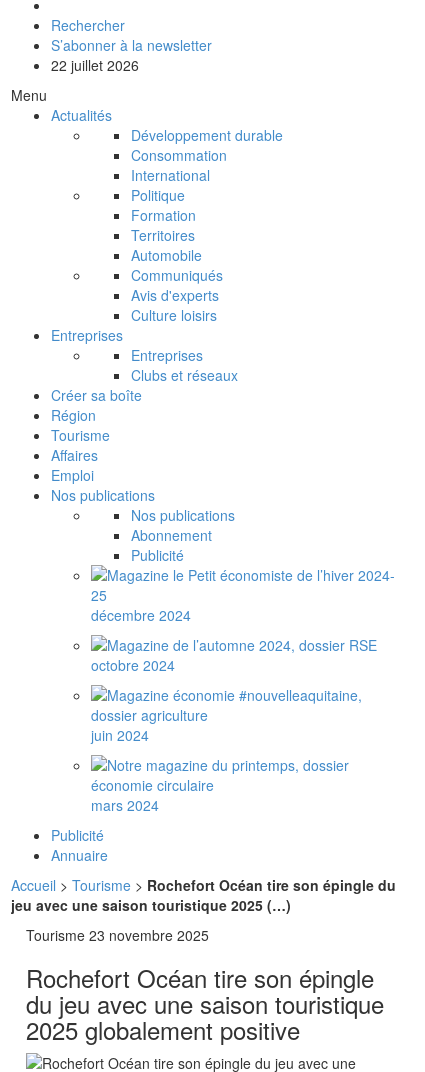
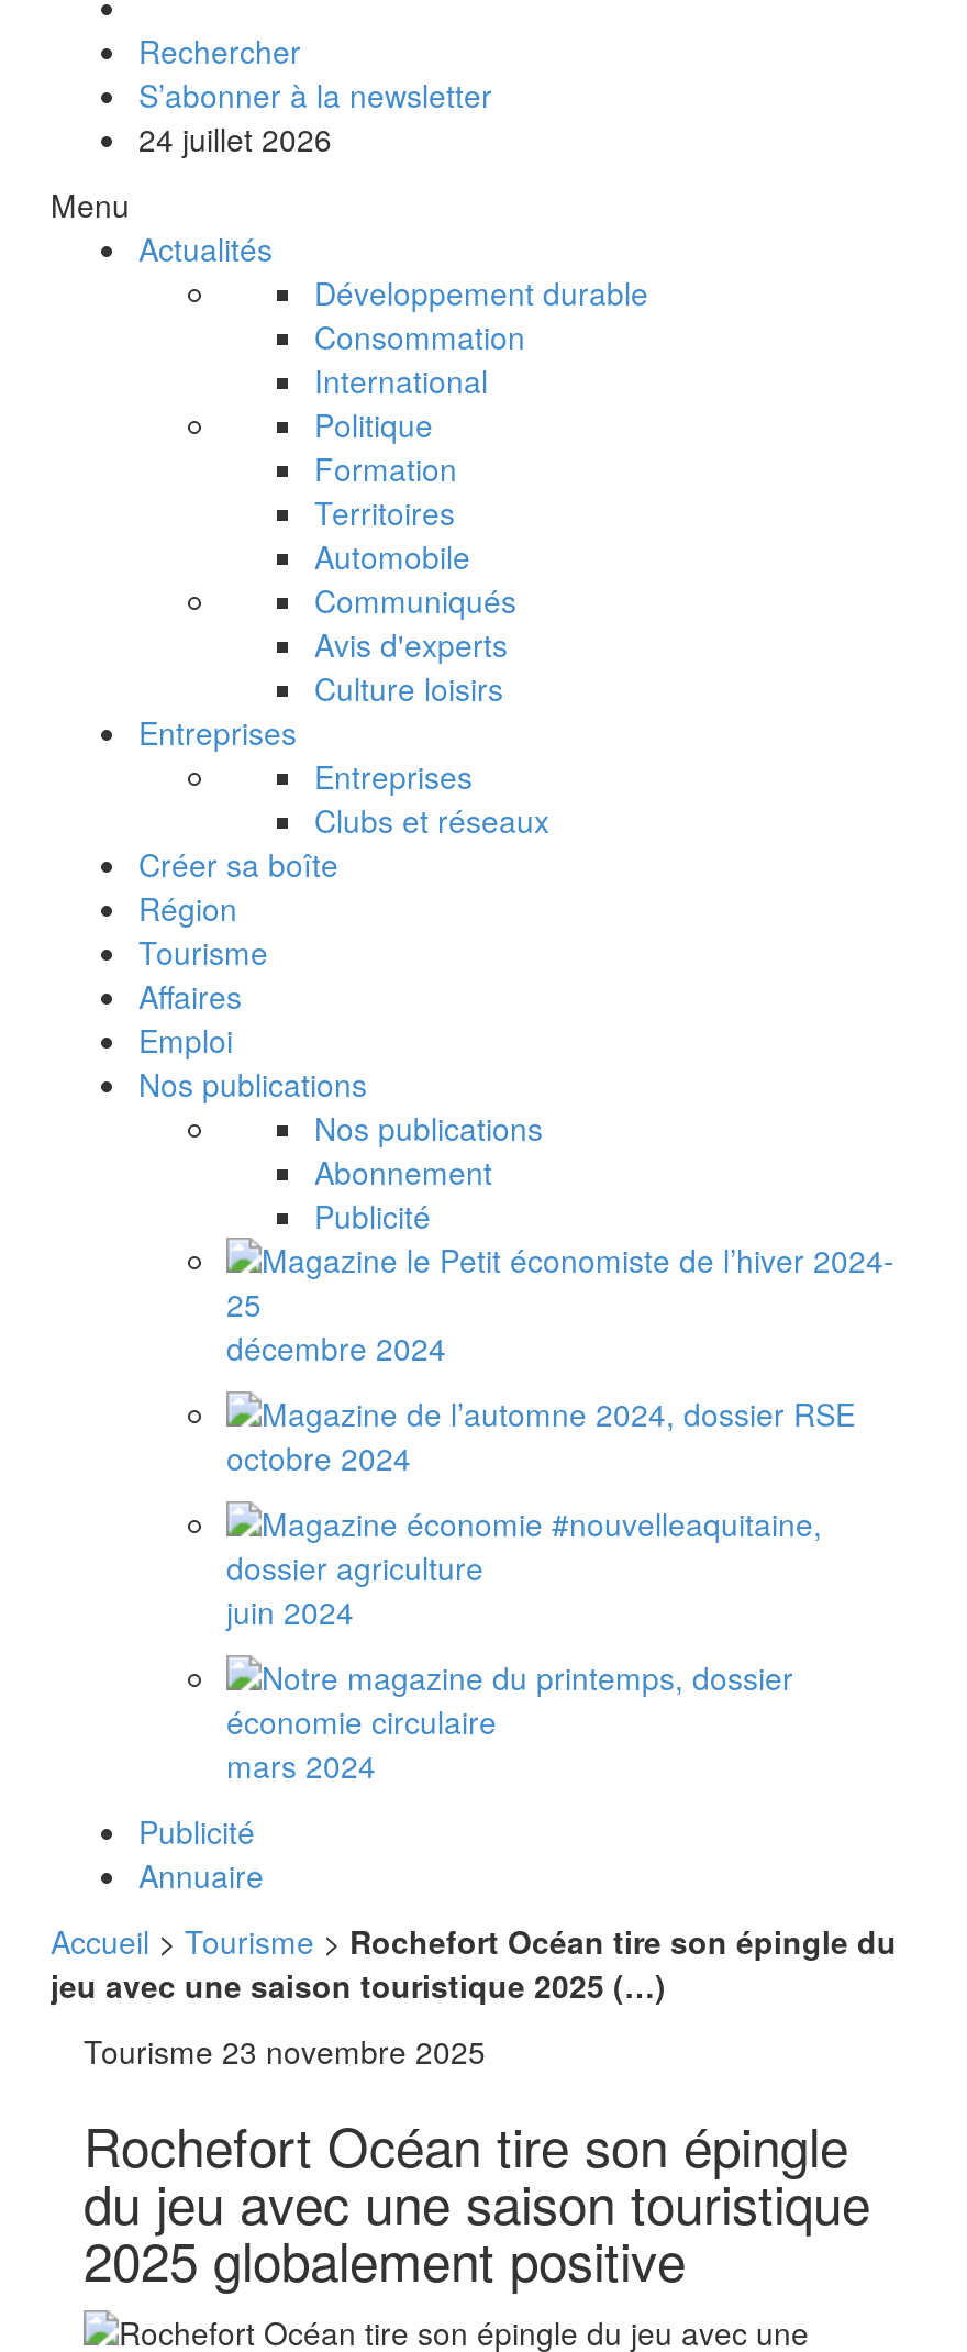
[51,55,139,75] 22 juillet 2026 -> [138,117,332,160] 24 juillet 2026

